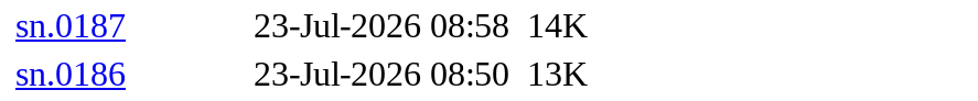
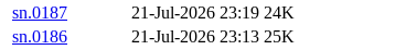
[254,7,589,45] 23-Jul-2026 08:58 14K -> [131,4,295,22] 21-Jul-2026 23:19 24K
[254,56,589,93] 23-Jul-2026 08:50 13K -> [131,28,295,46] 21-Jul-2026 23:13 25K

